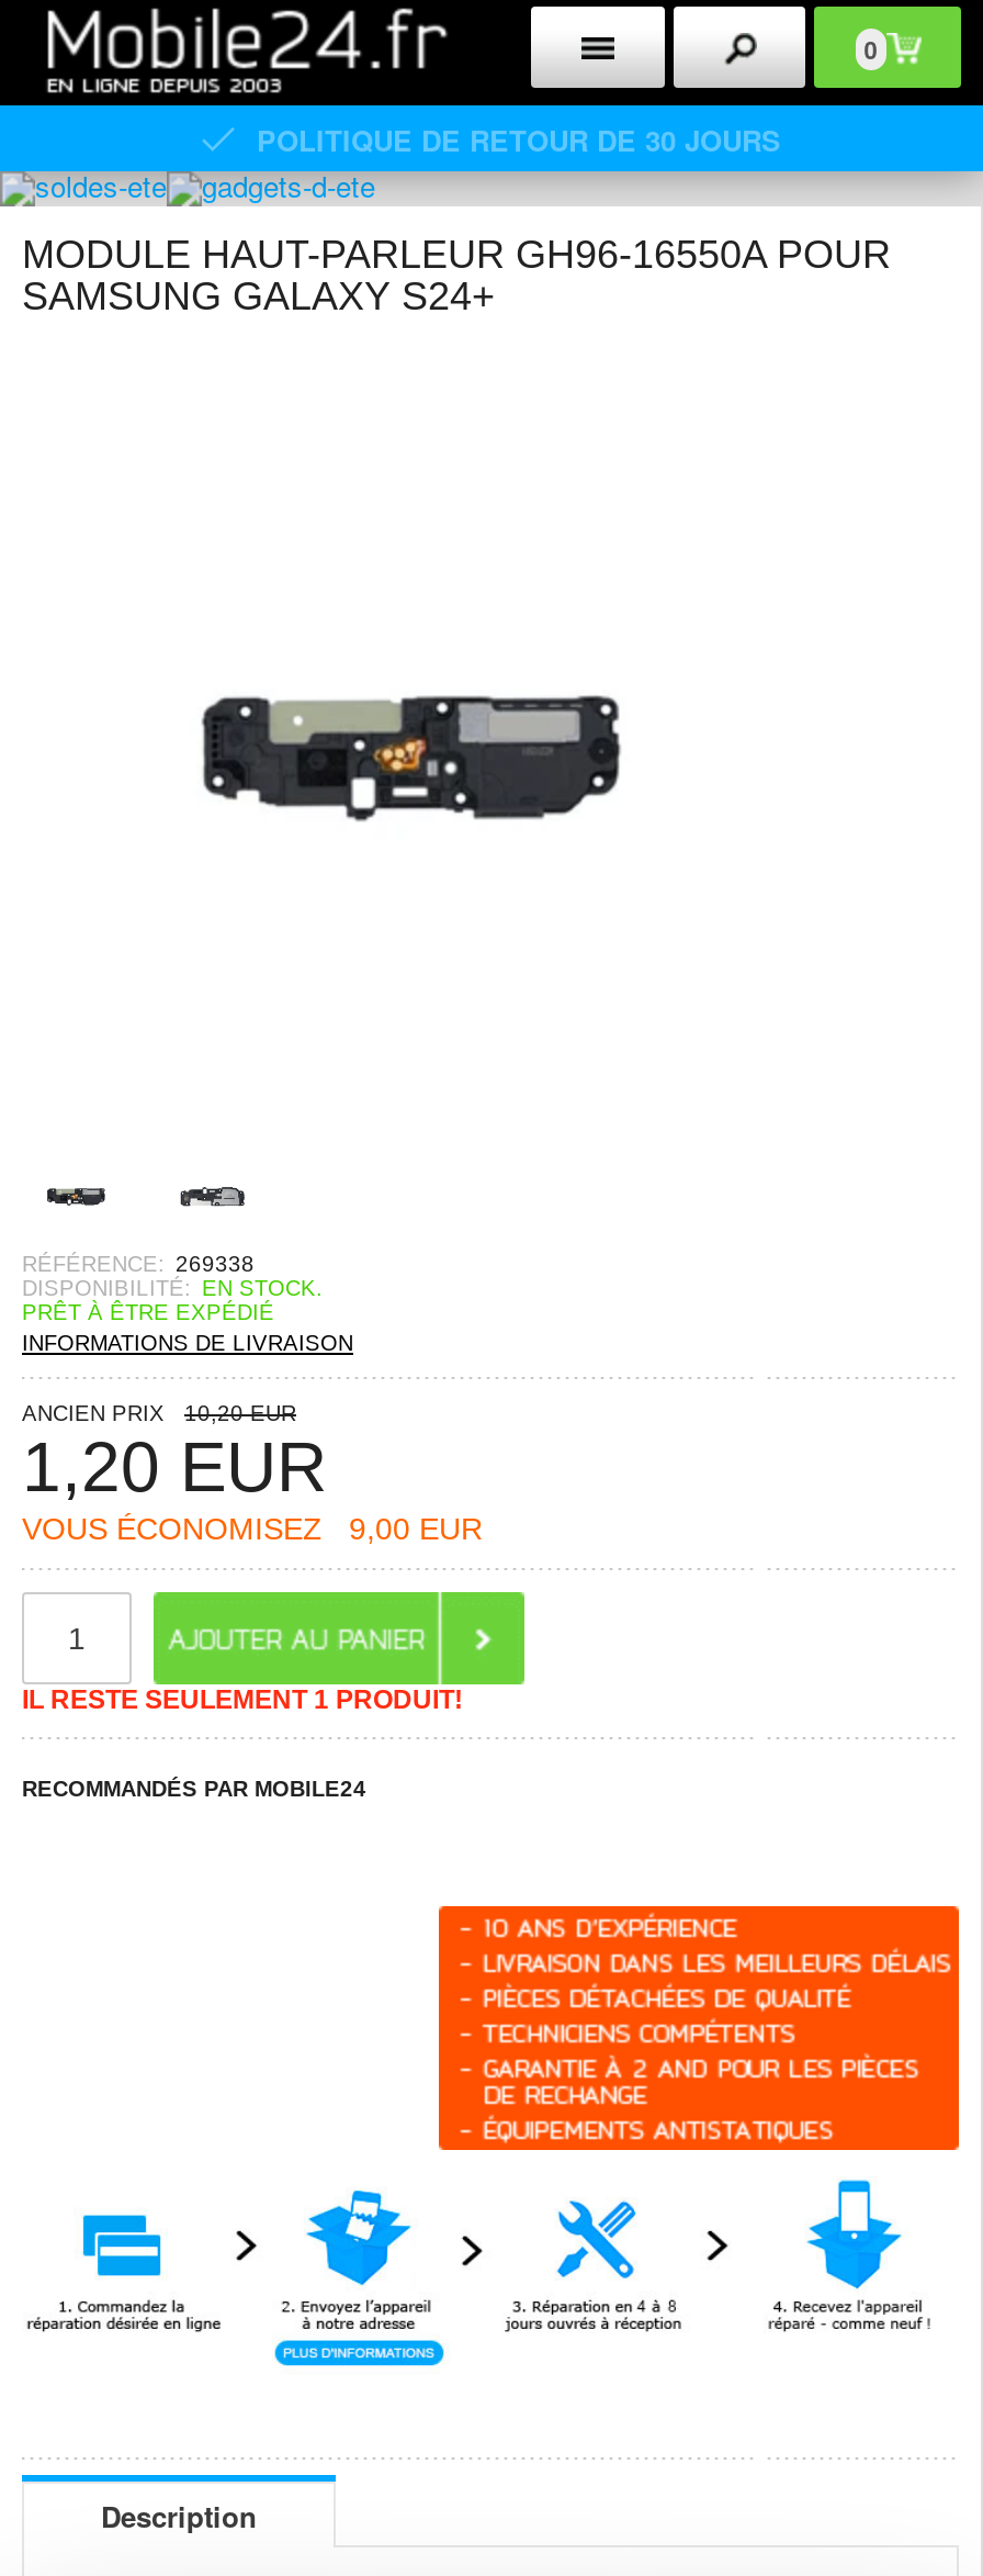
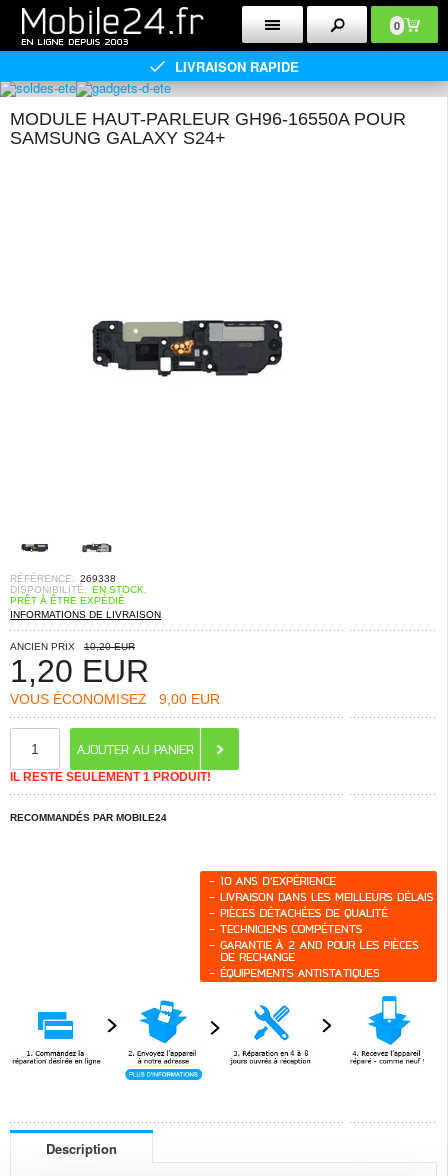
[257,117,781,159] POLITIQUE DE RETOUR DE 30 JOURS -> [174,56,298,75] LIVRAISON RAPIDE

